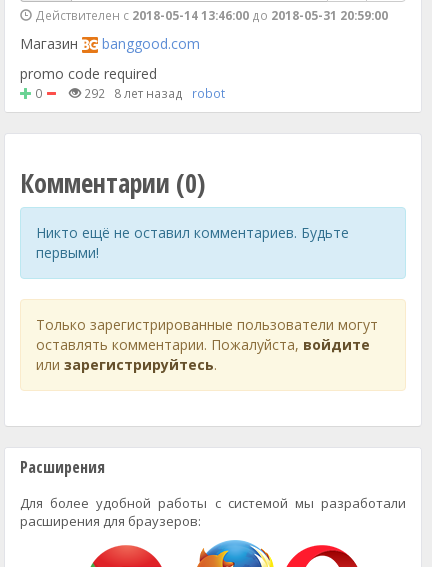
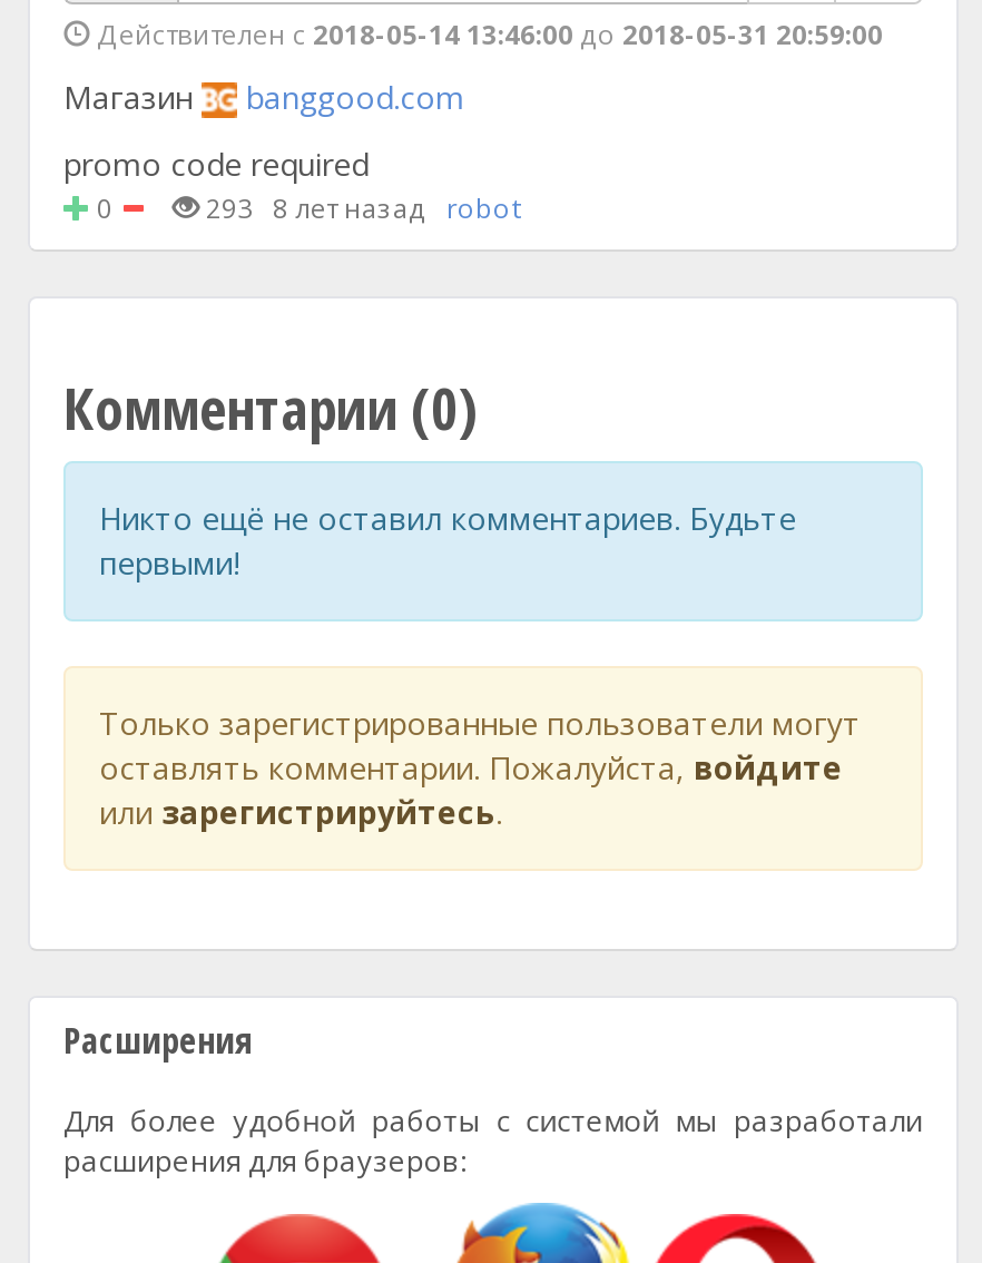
[81,85,225,101] 292 8 лет назад robot -> [199,189,520,225] 293 8 лет назад robot

